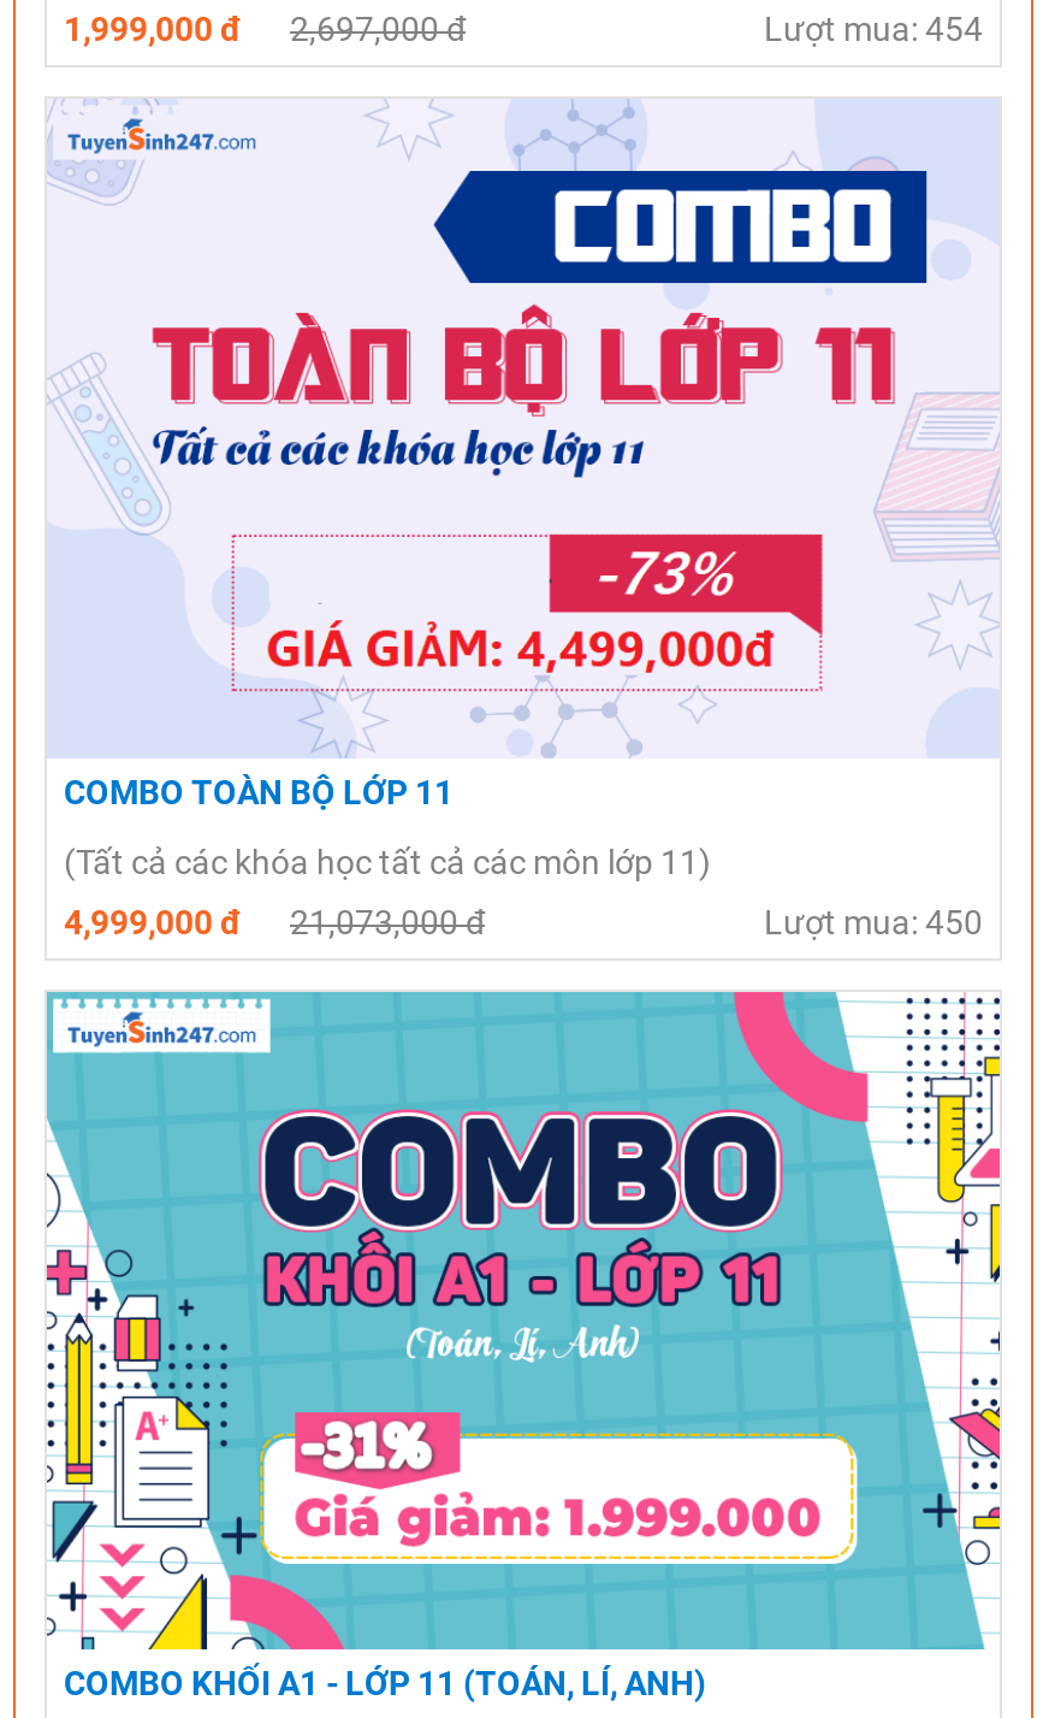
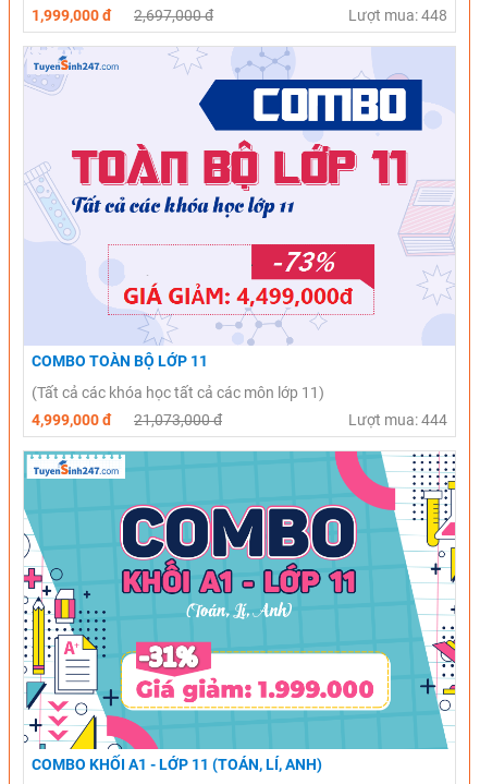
[764,10,983,49] Lượt mua: 454 -> [348,7,447,24] Lượt mua: 448
[764,902,983,941] Lượt mua: 450 -> [348,411,447,428] Lượt mua: 444

